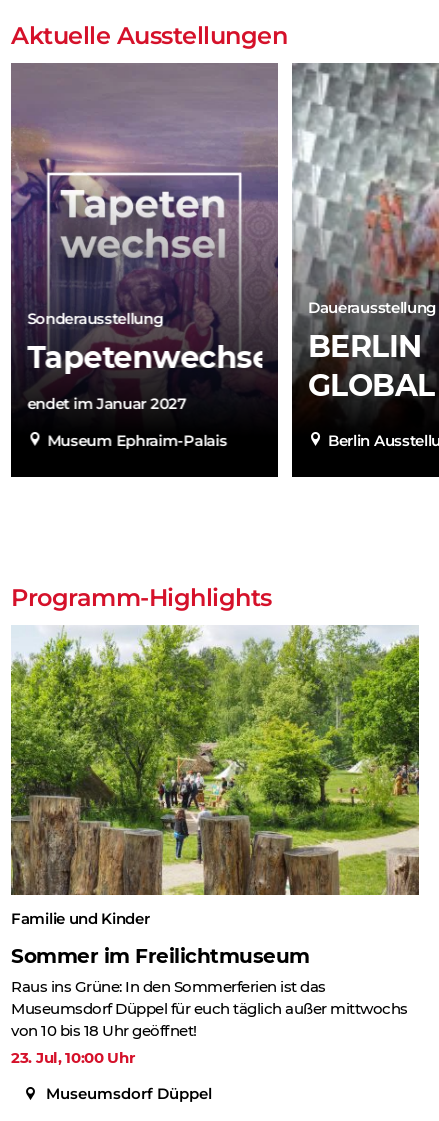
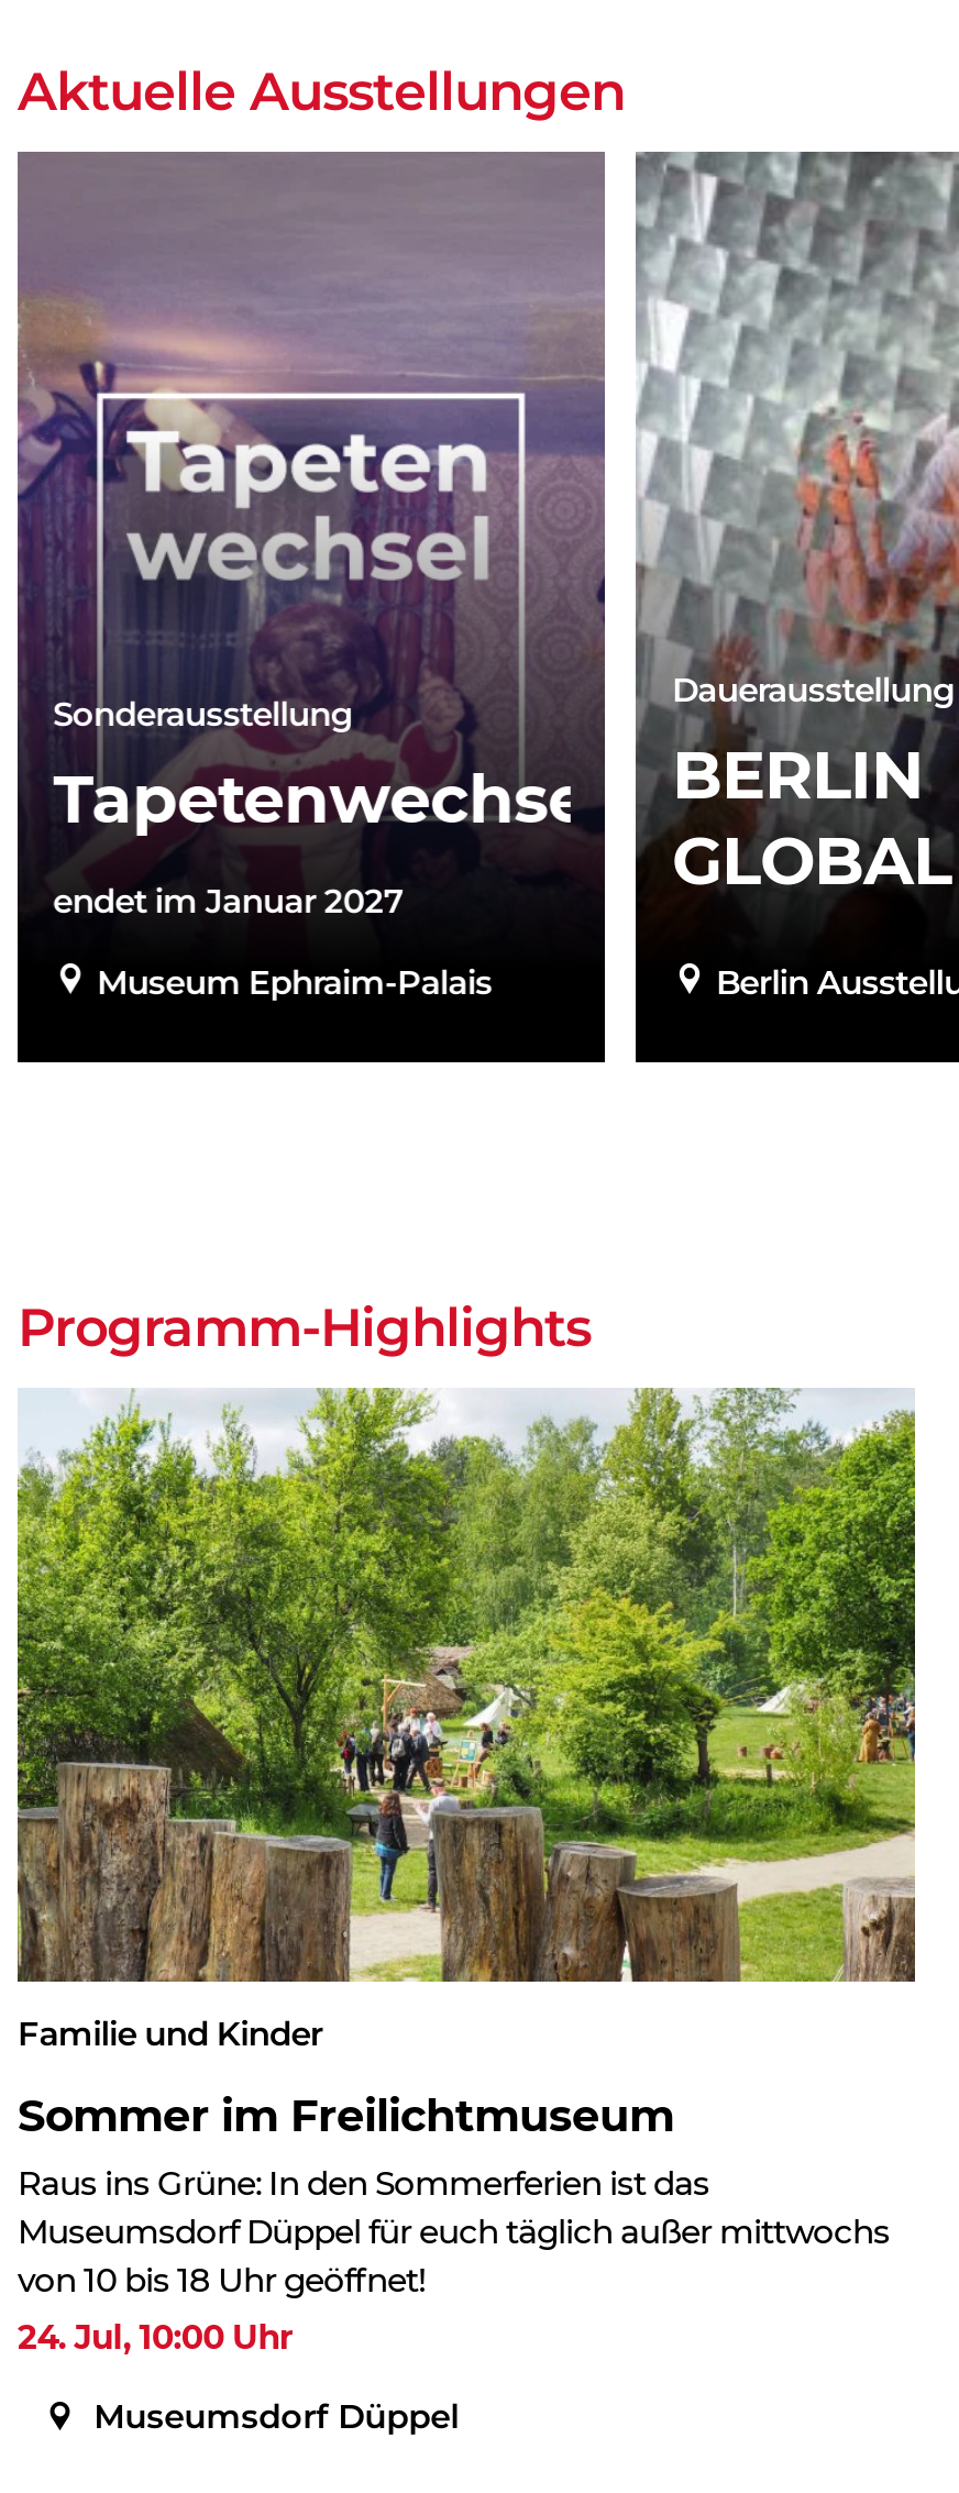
[11,1047,135,1066] 23. Jul, 10:00 Uhr -> [18,2317,292,2359] 24. Jul, 10:00 Uhr

